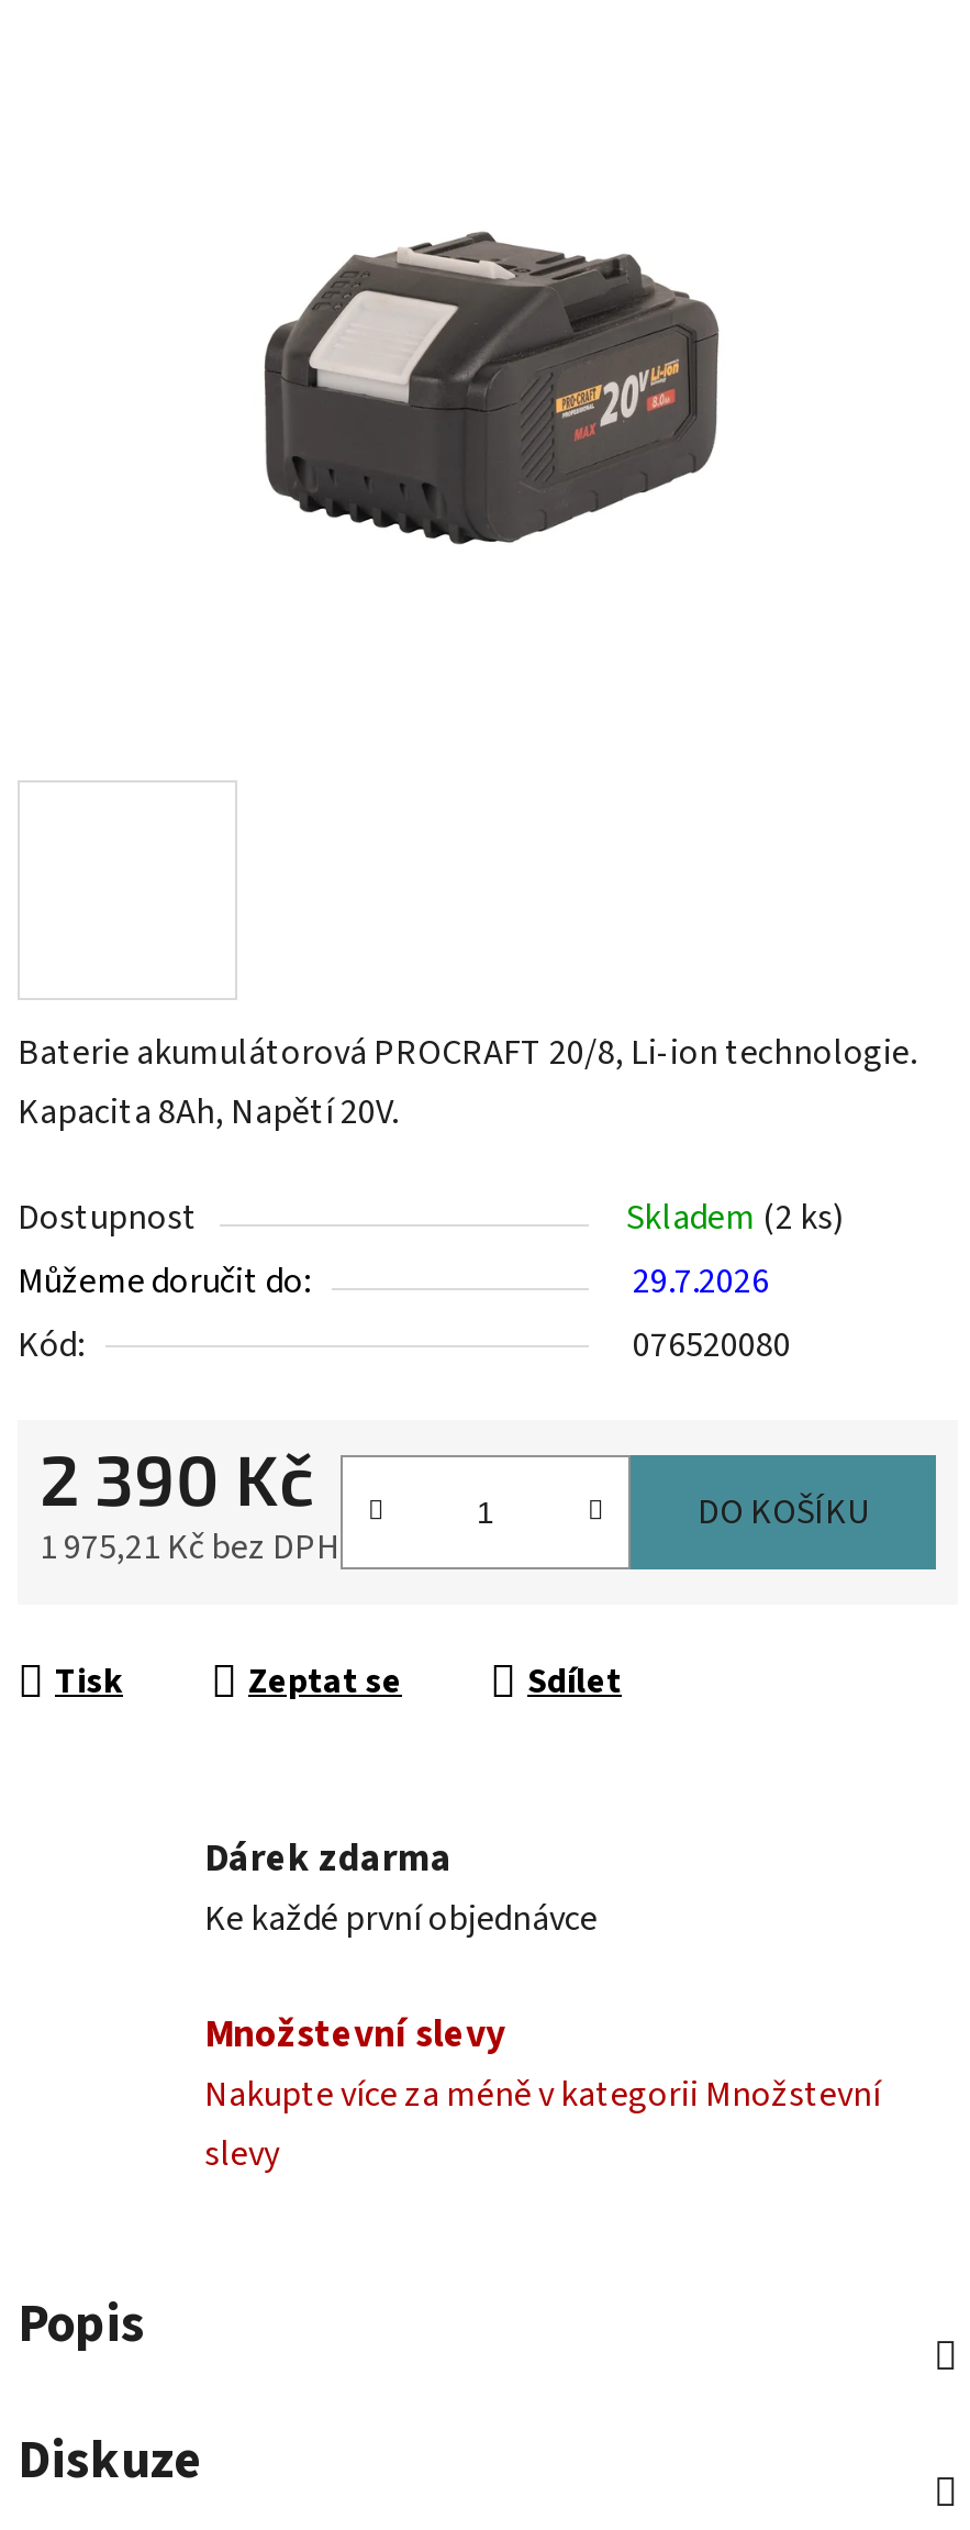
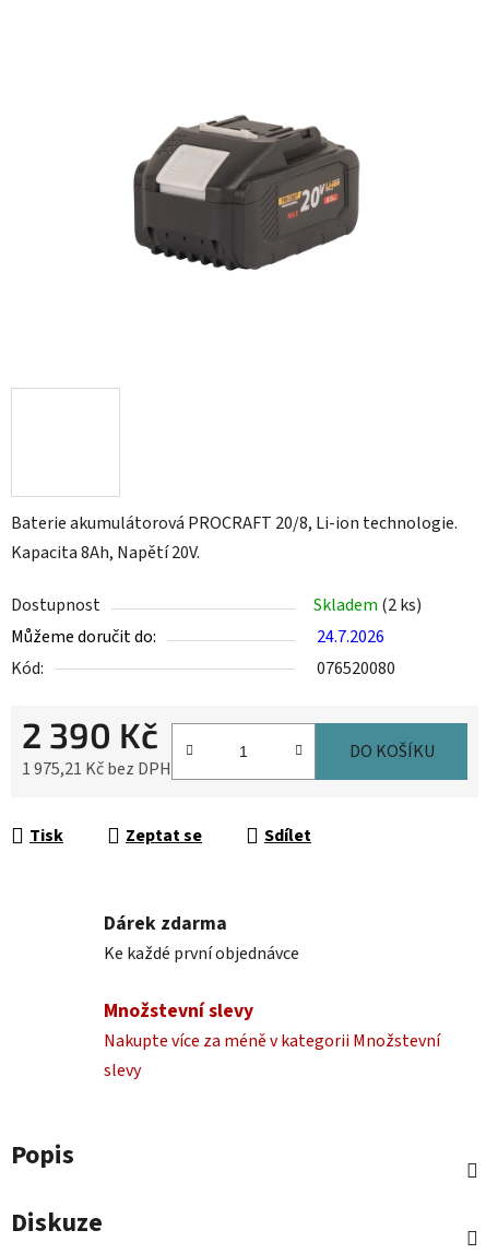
[633,1258,769,1306] 29.7.2026 -> [317,625,384,649] 24.7.2026

